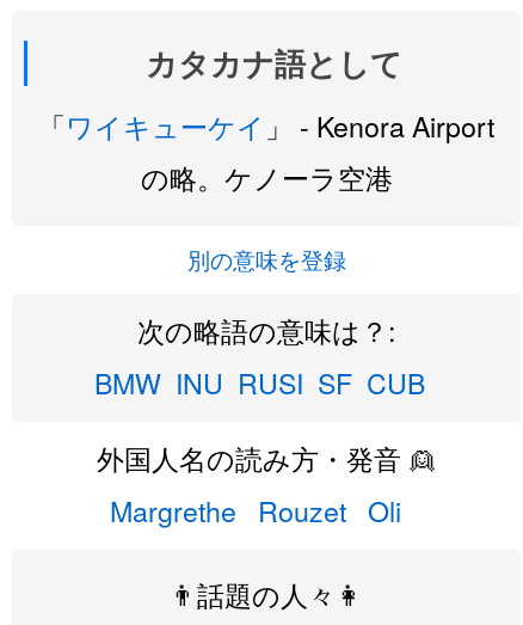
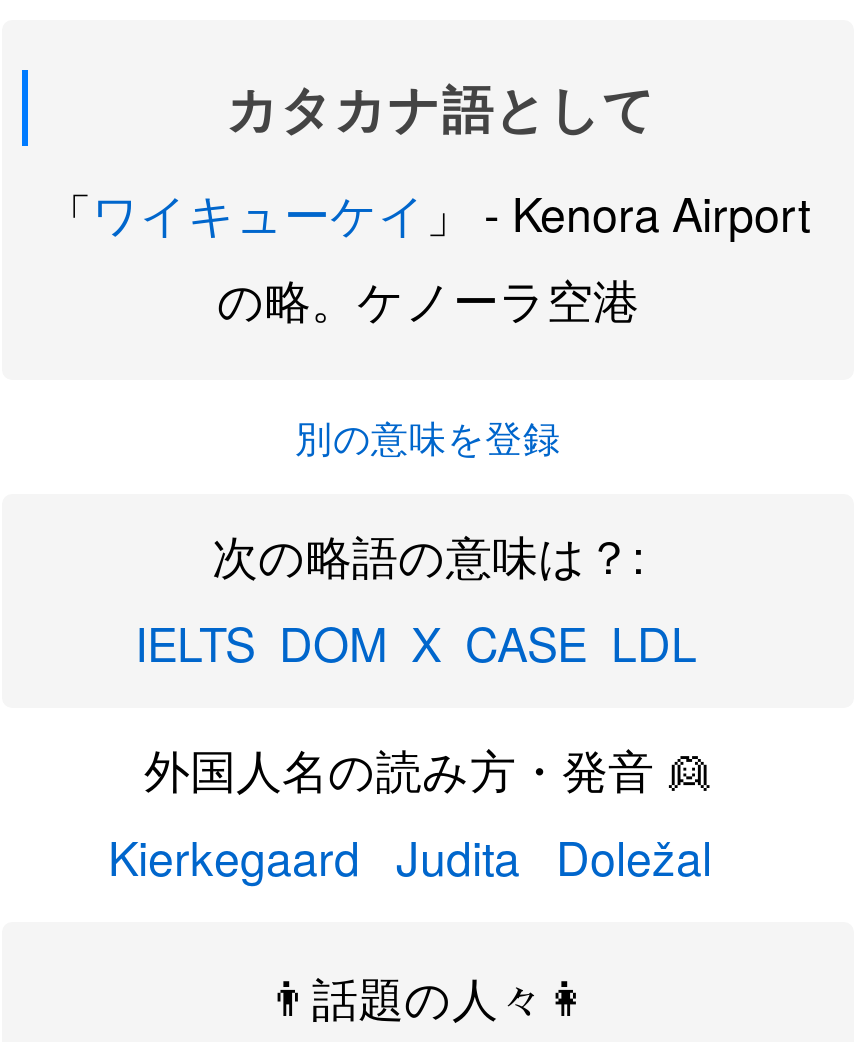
[94,362,424,403] BMW INU RUSI SF CUB -> [135,608,697,676] IELTS DOM X CASE LDL
[110,490,401,531] Margrethe Rouzet Oli -> [108,822,712,890] Kierkegaard Judita Doležal

